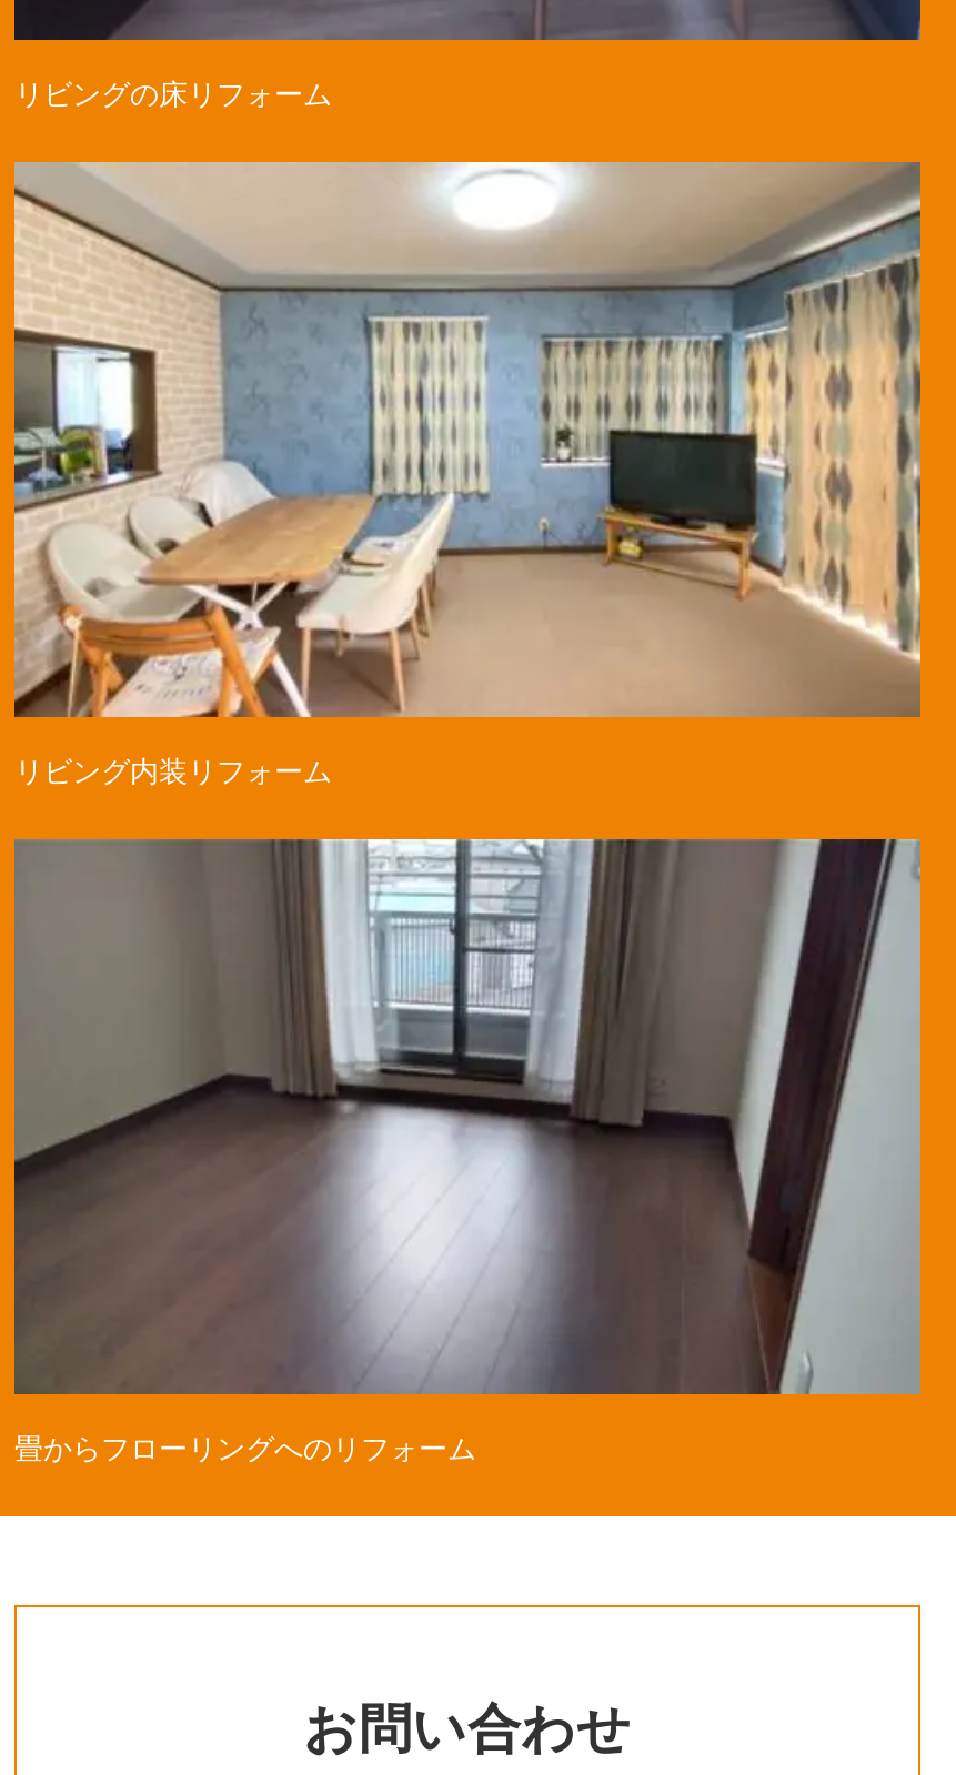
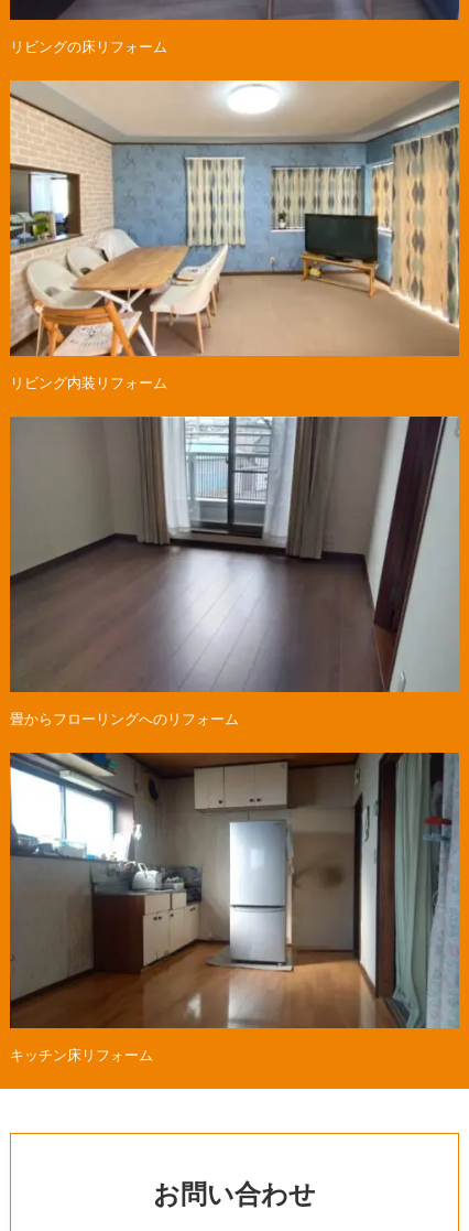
none -> [10,752,459,1063] [image] | キッチン床リフォーム

